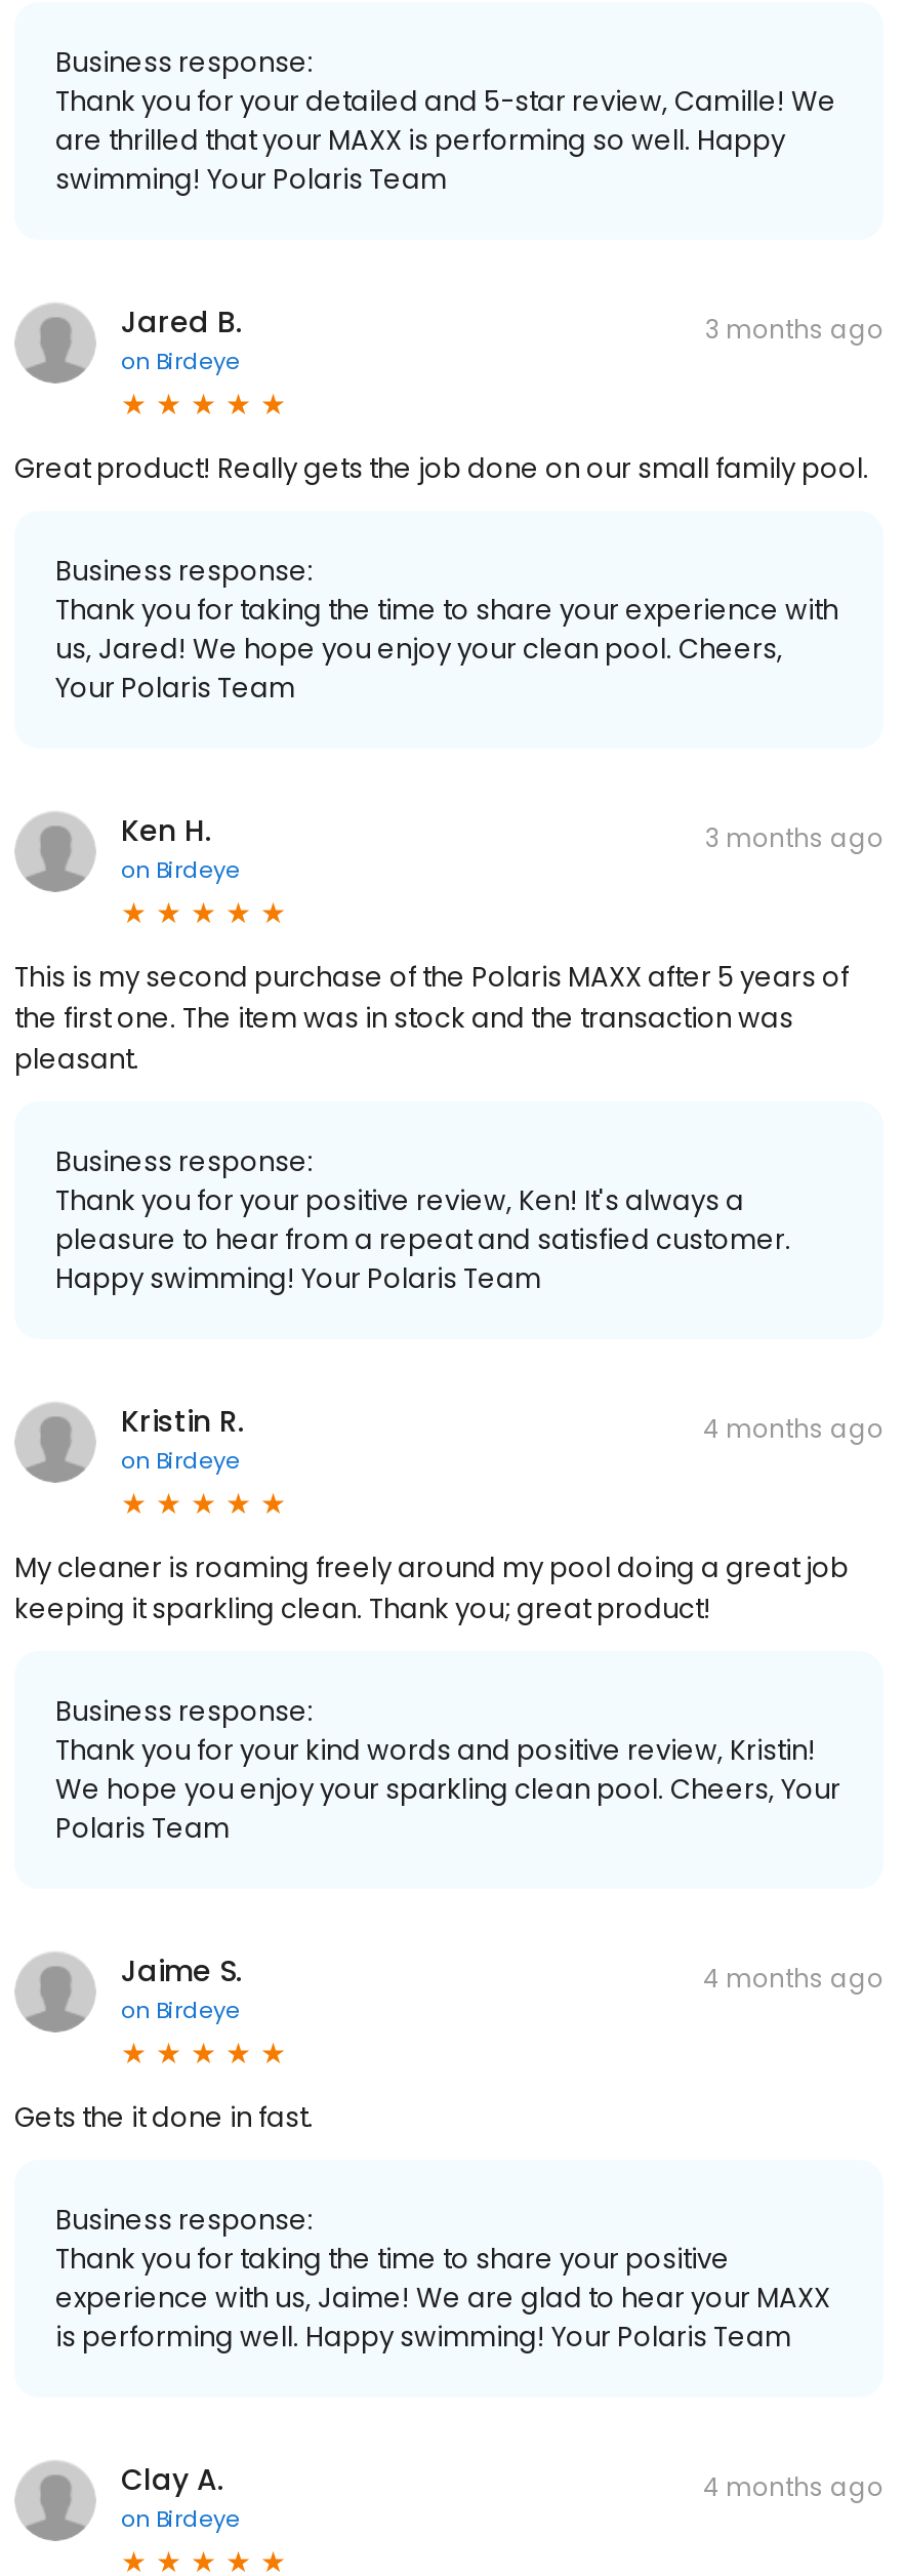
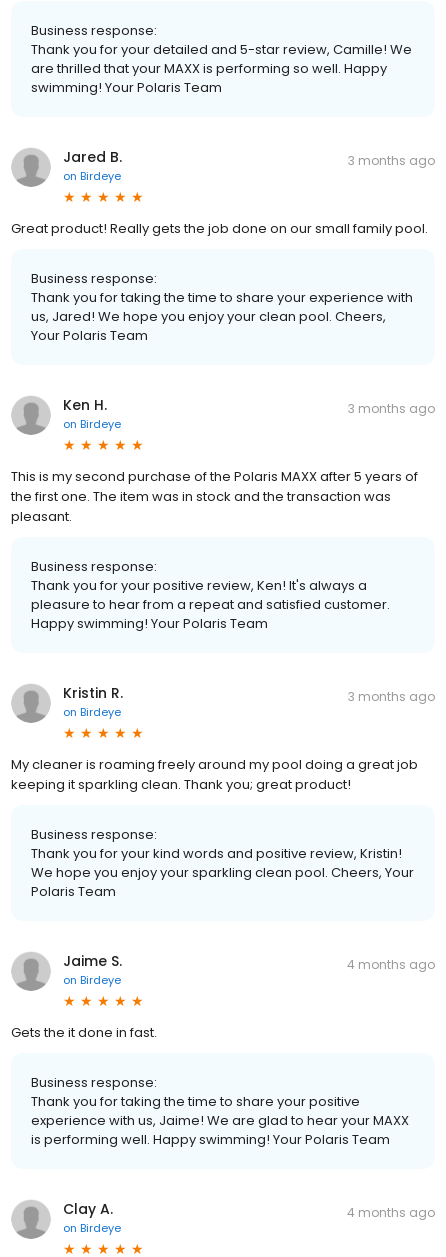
[703,1411,884,1446] 4 months ago -> [348,688,435,705] 3 months ago

